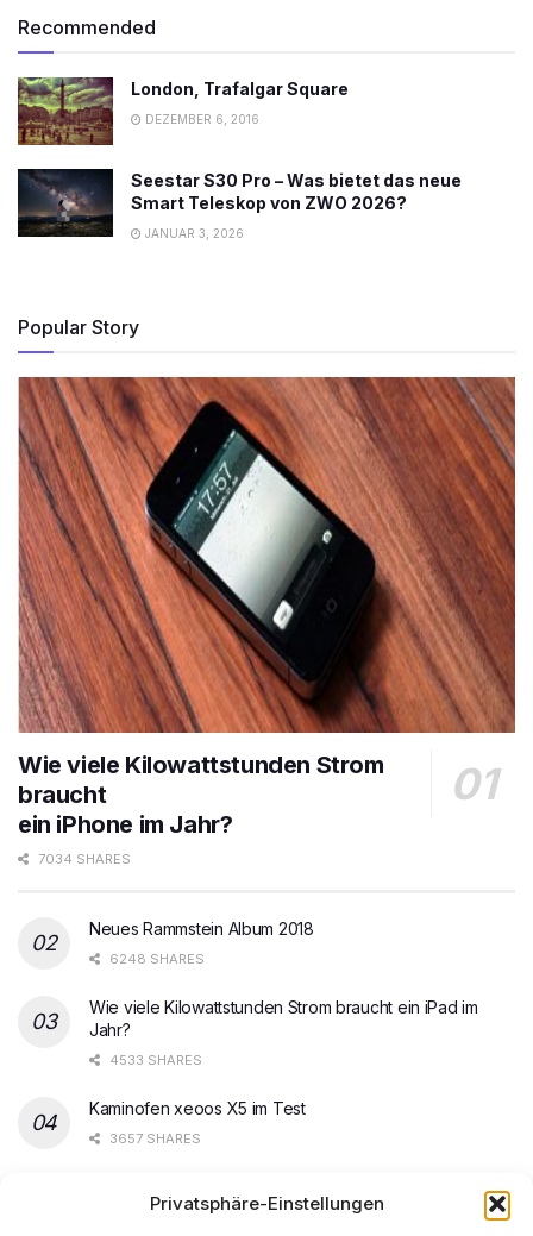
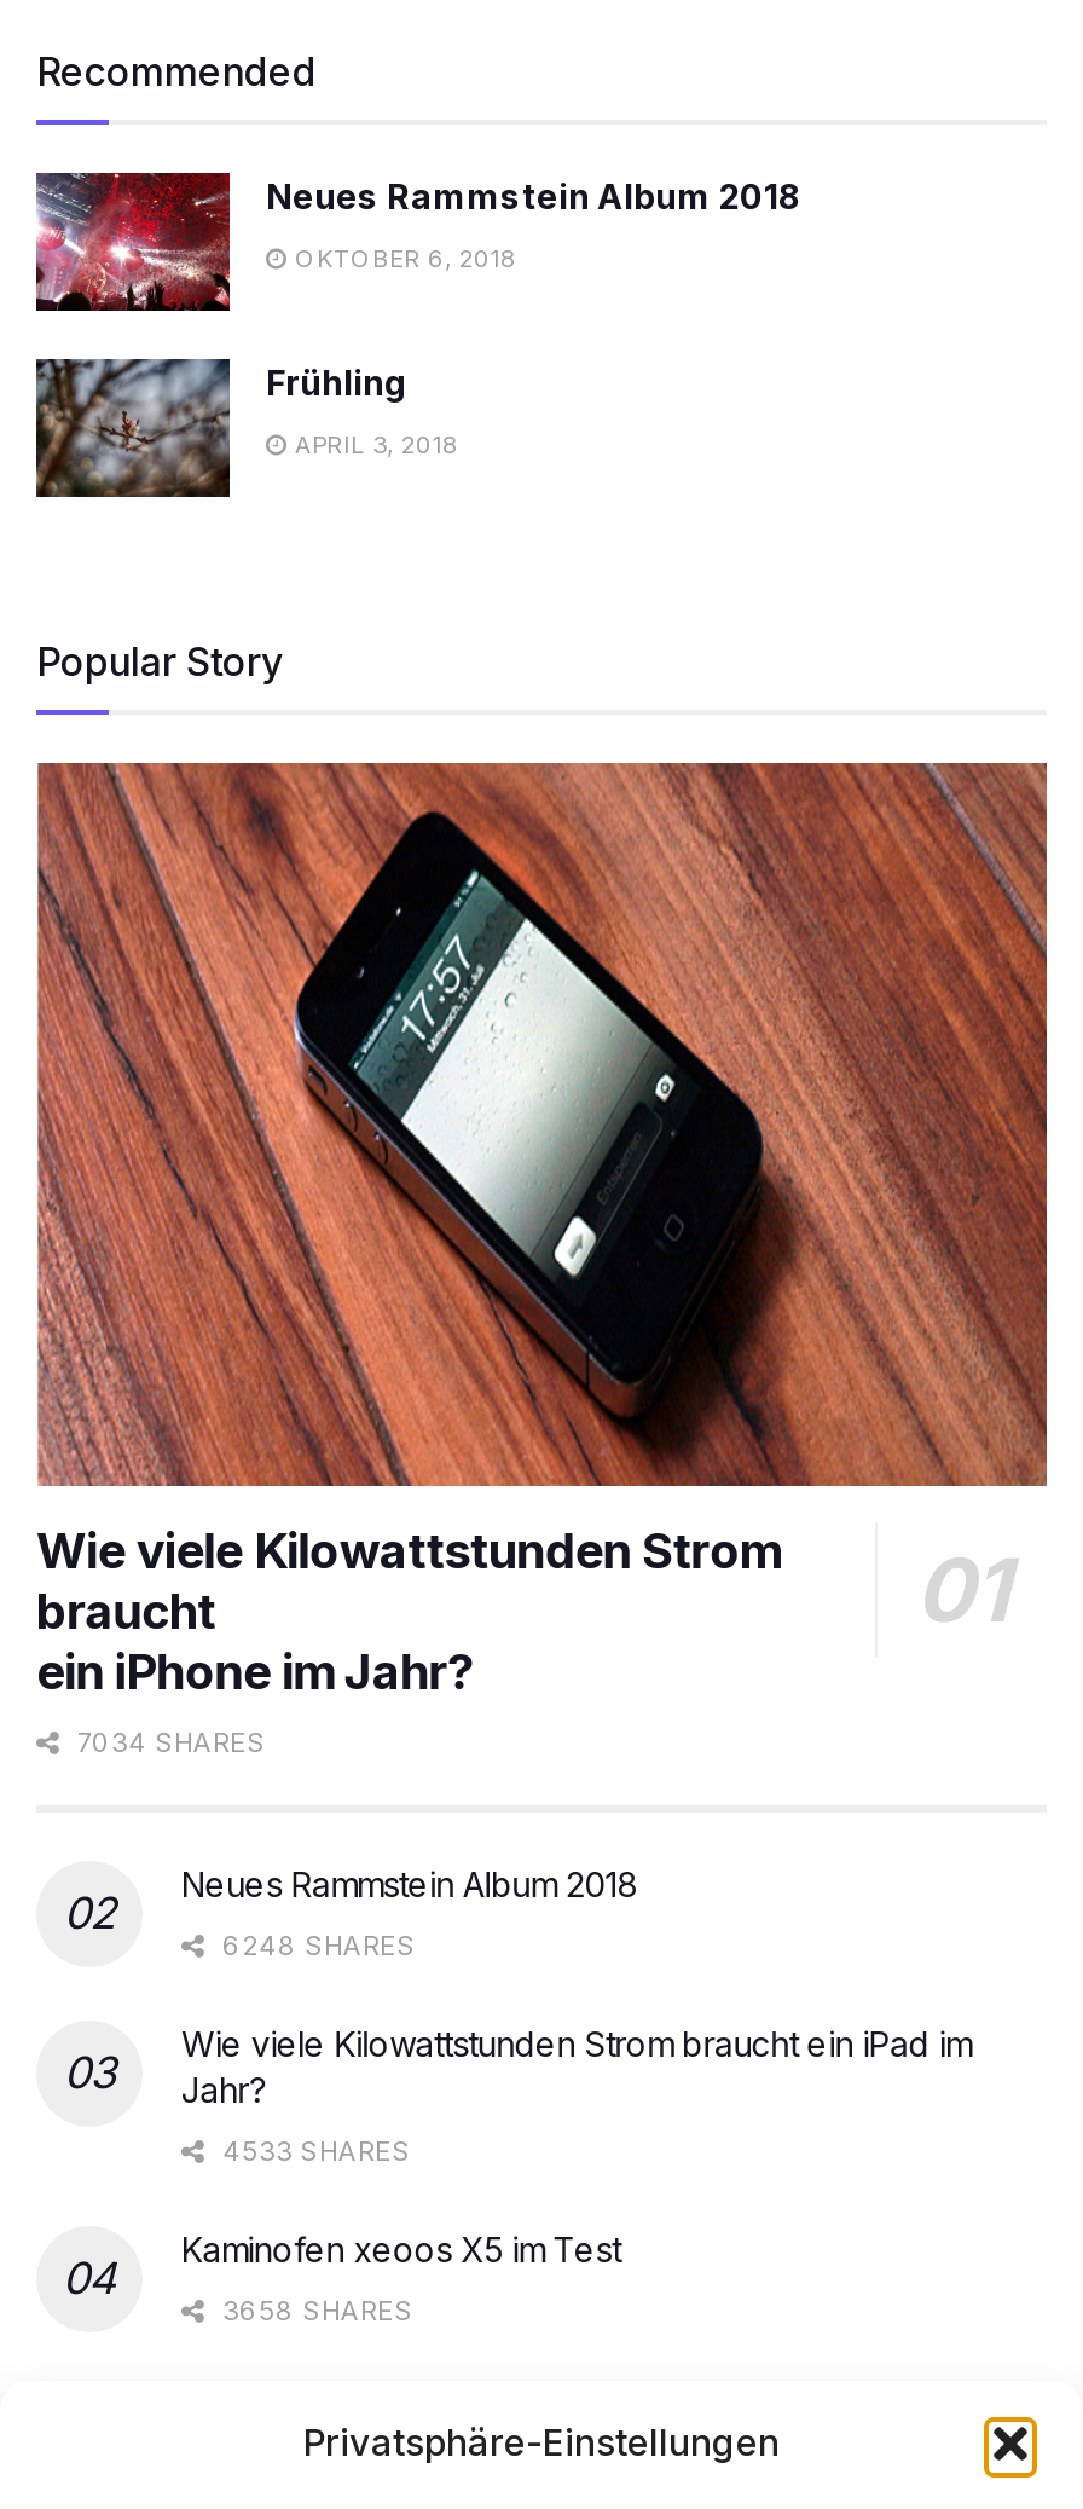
[17,76,349,146] [image] | London, Trafalgar Square -> [36,170,803,313] [image] | Neues Rammstein Album 2018
[142,112,259,126] DEZEMBER 6, 2016 -> [288,243,517,272] OKTOBER 6, 2018
[19,169,462,236] [image] | Seestar S30 Pro – Was bietet das neue | Smart Teleskop von ZWO 2026? -> [36,357,406,497] [image] | Frühling
[142,226,244,240] JANUAR 3, 2026 -> [288,429,459,458] APRIL 3, 2018
[106,1130,201,1147] 3657 SHARES -> [215,2294,413,2328] 3658 SHARES

